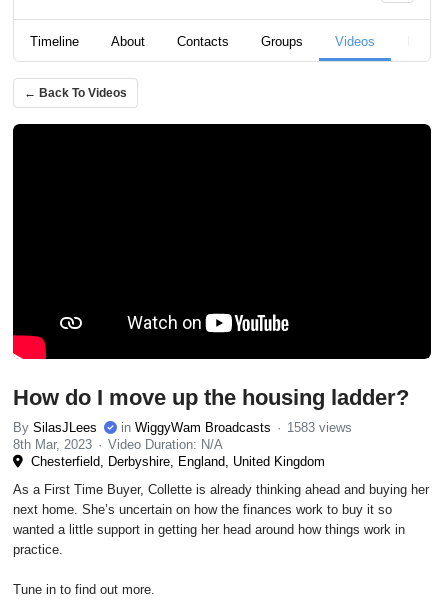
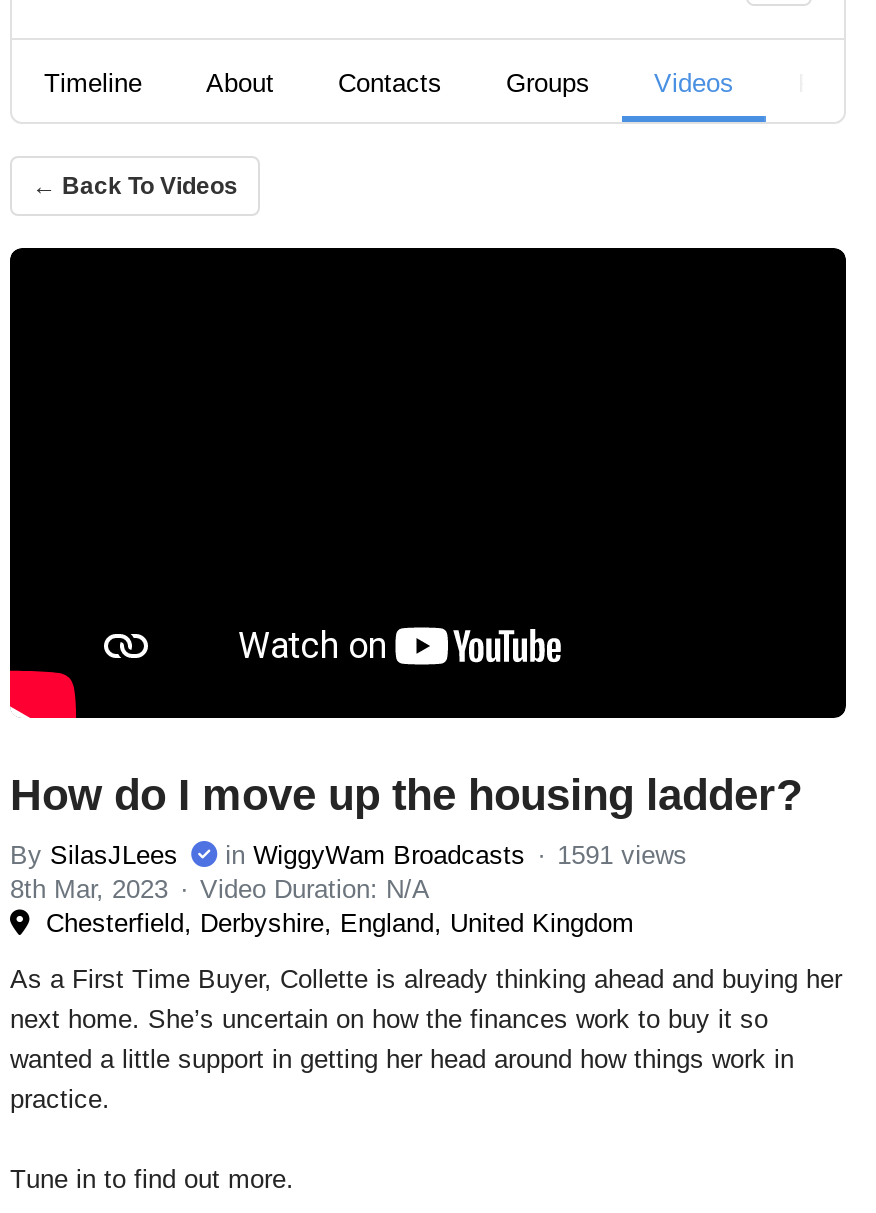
[13,420,352,435] By SilasJLees in WiggyWam Broadcasts 1583 views -> [10,839,687,869] By SilasJLees in WiggyWam Broadcasts 1591 views

